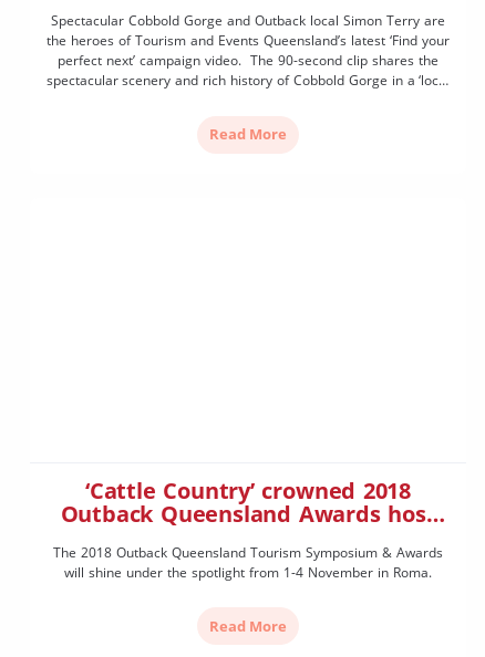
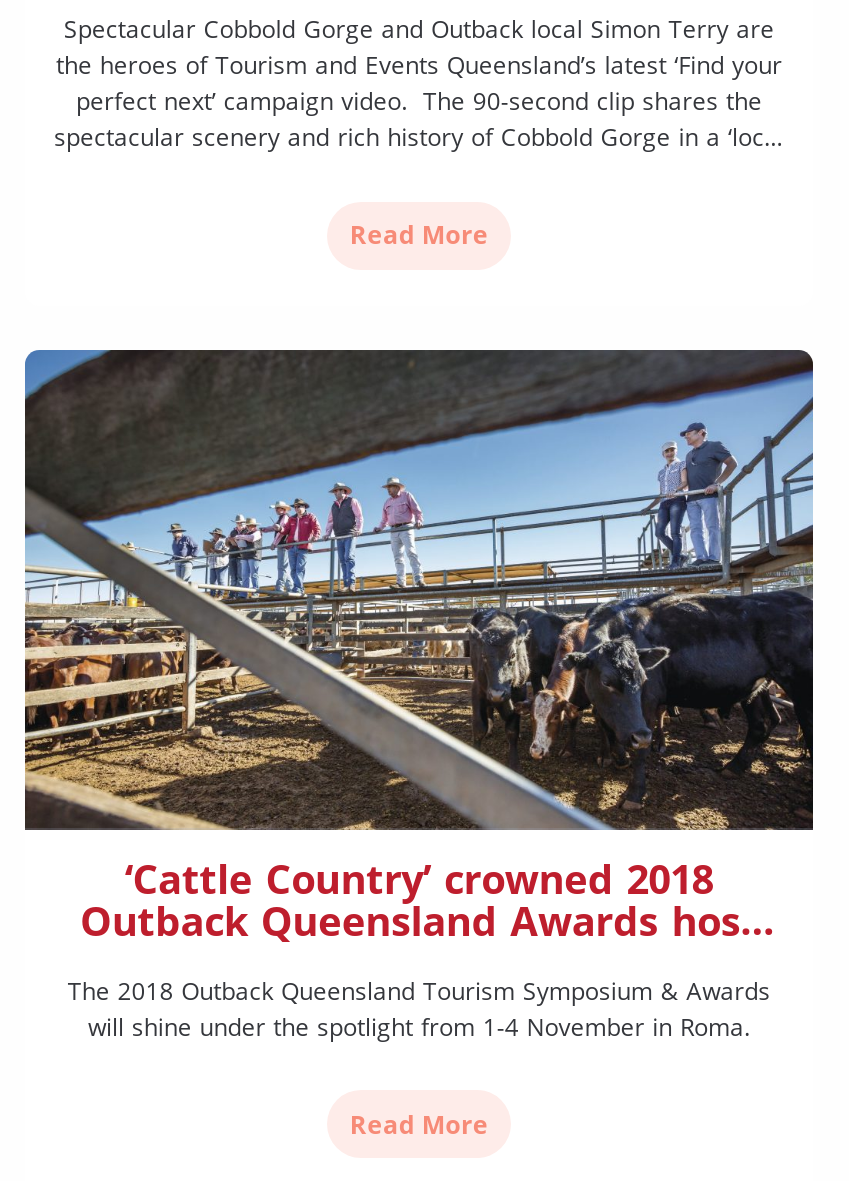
none -> [23,348,815,832] [image]

